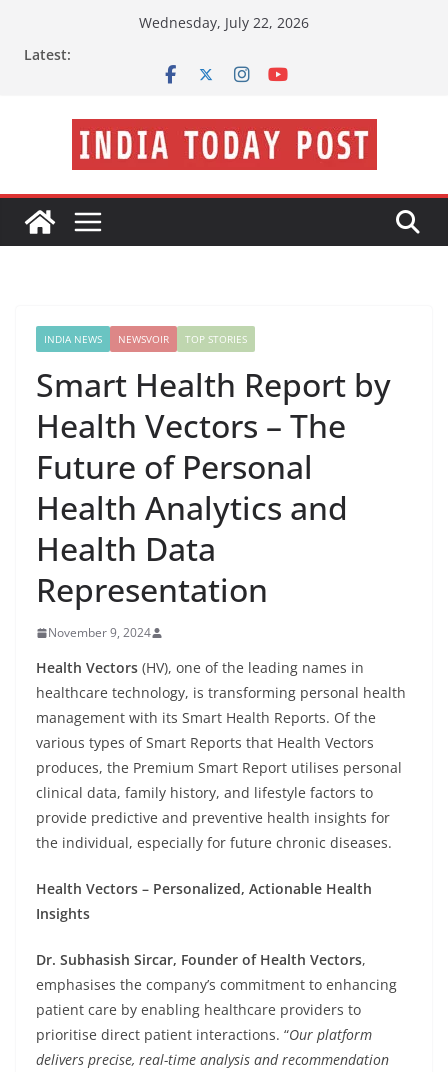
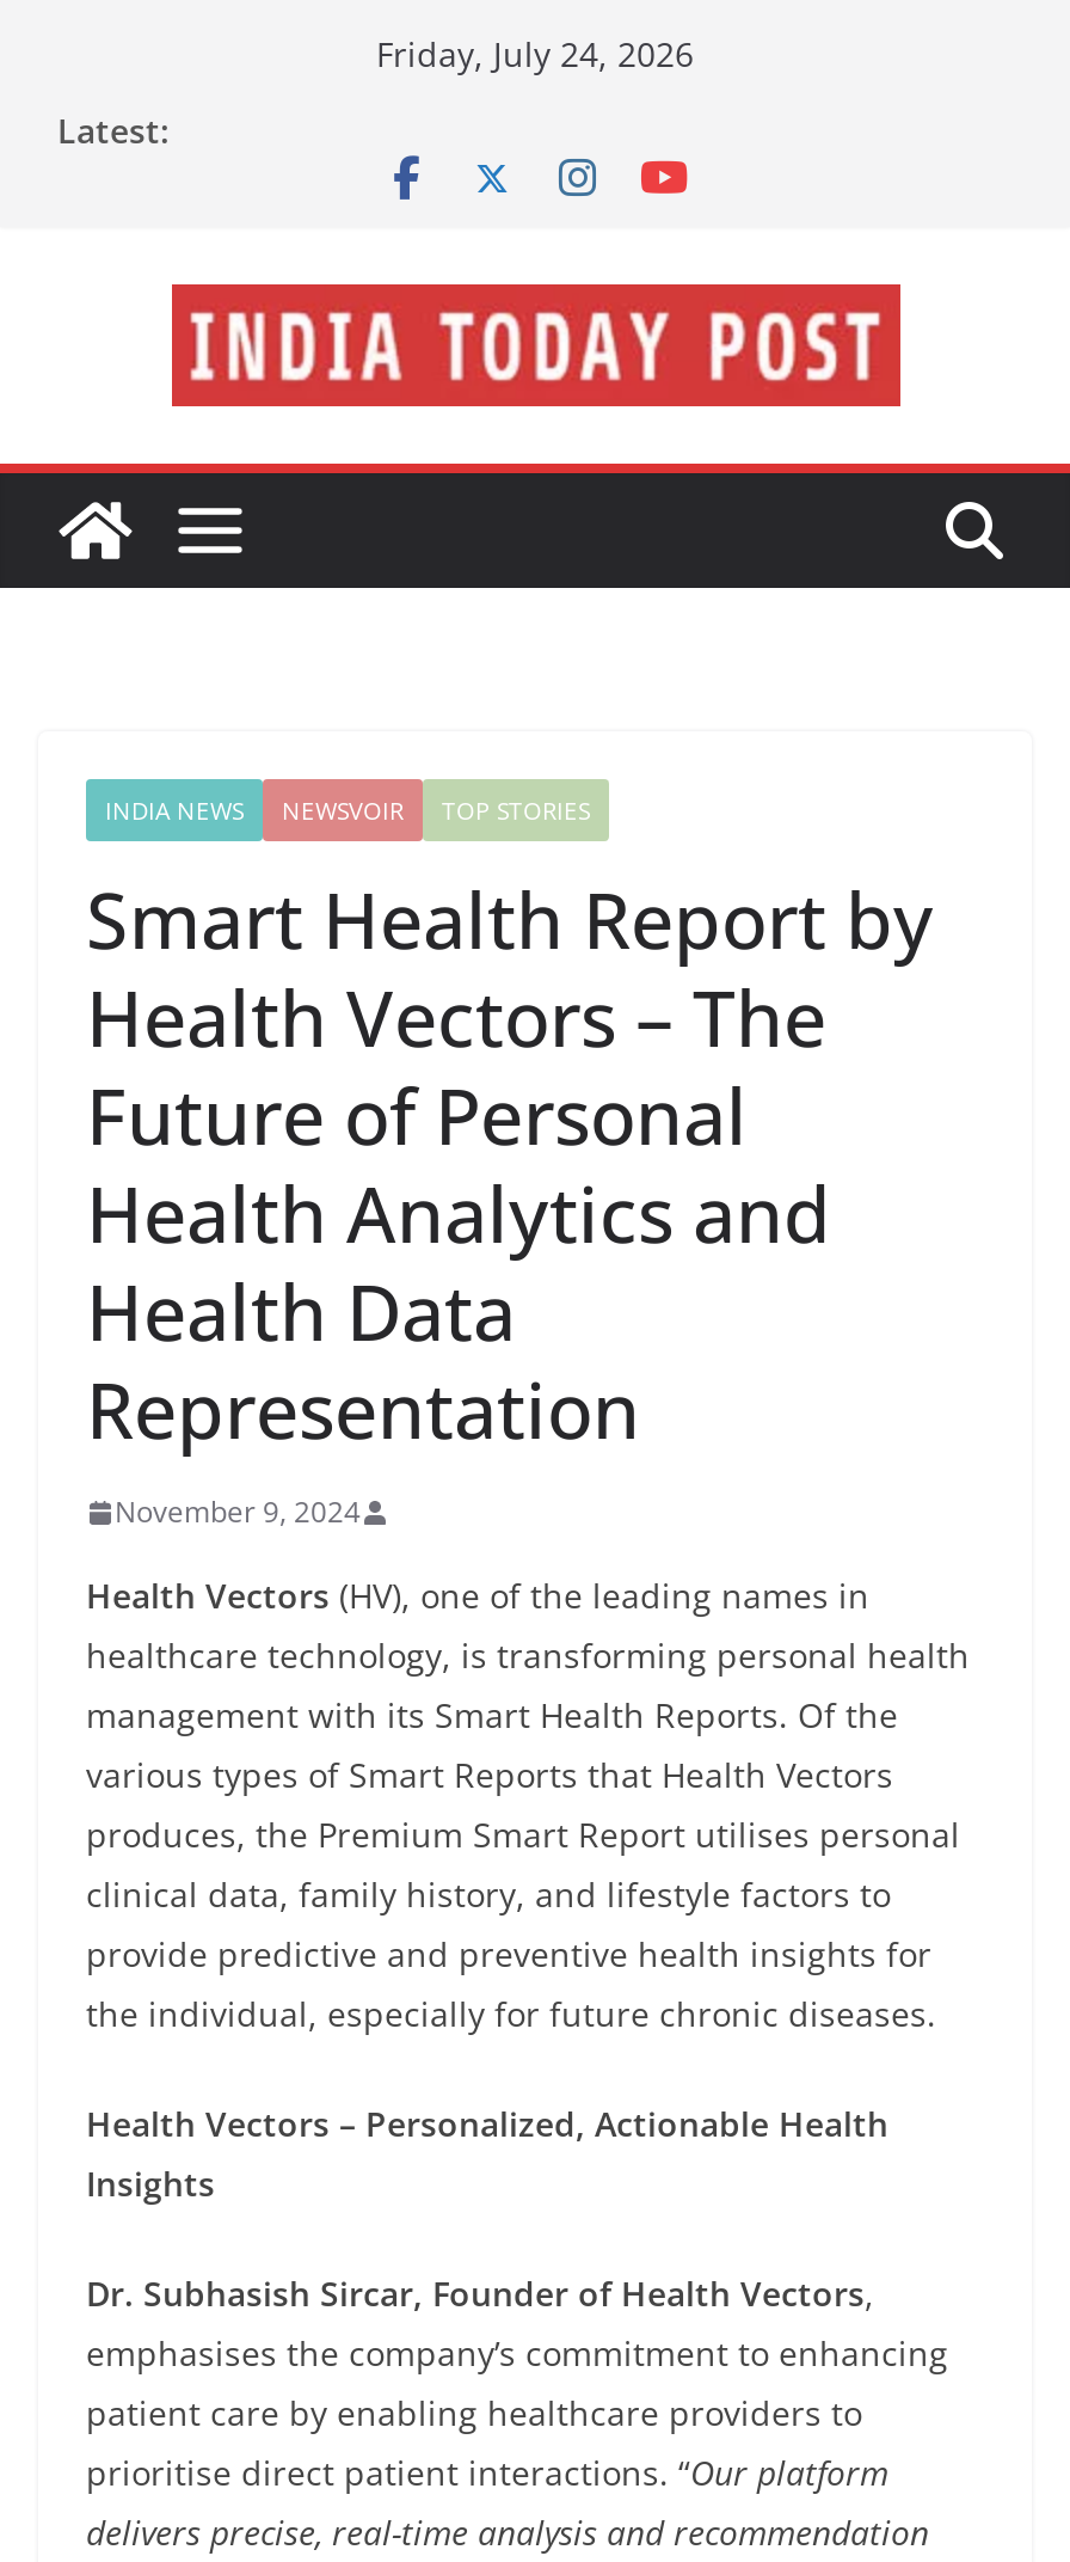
[139,13,309,32] Wednesday, July 22, 2026 -> [376,31,694,76] Friday, July 24, 2026

